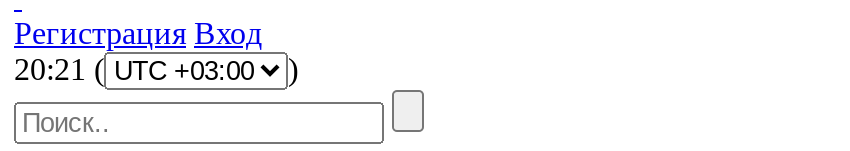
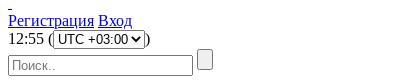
[14,52,104,86] 20:21 ( -> [8,30,53,47] 12:55 (

